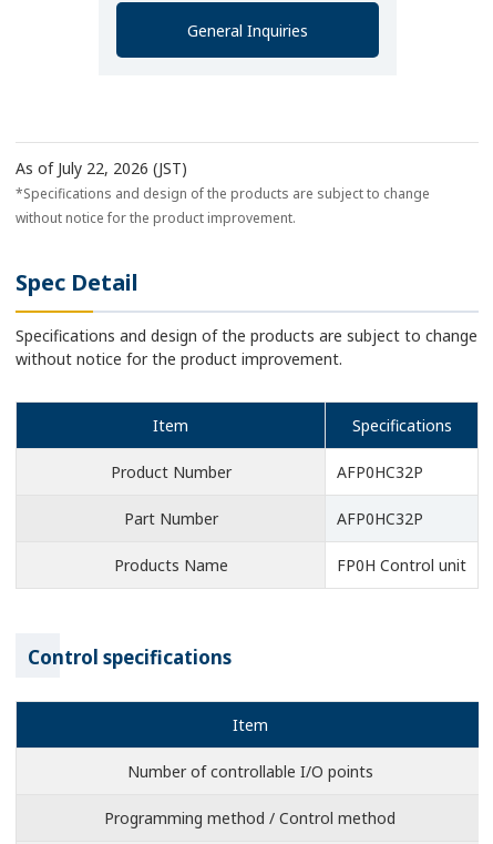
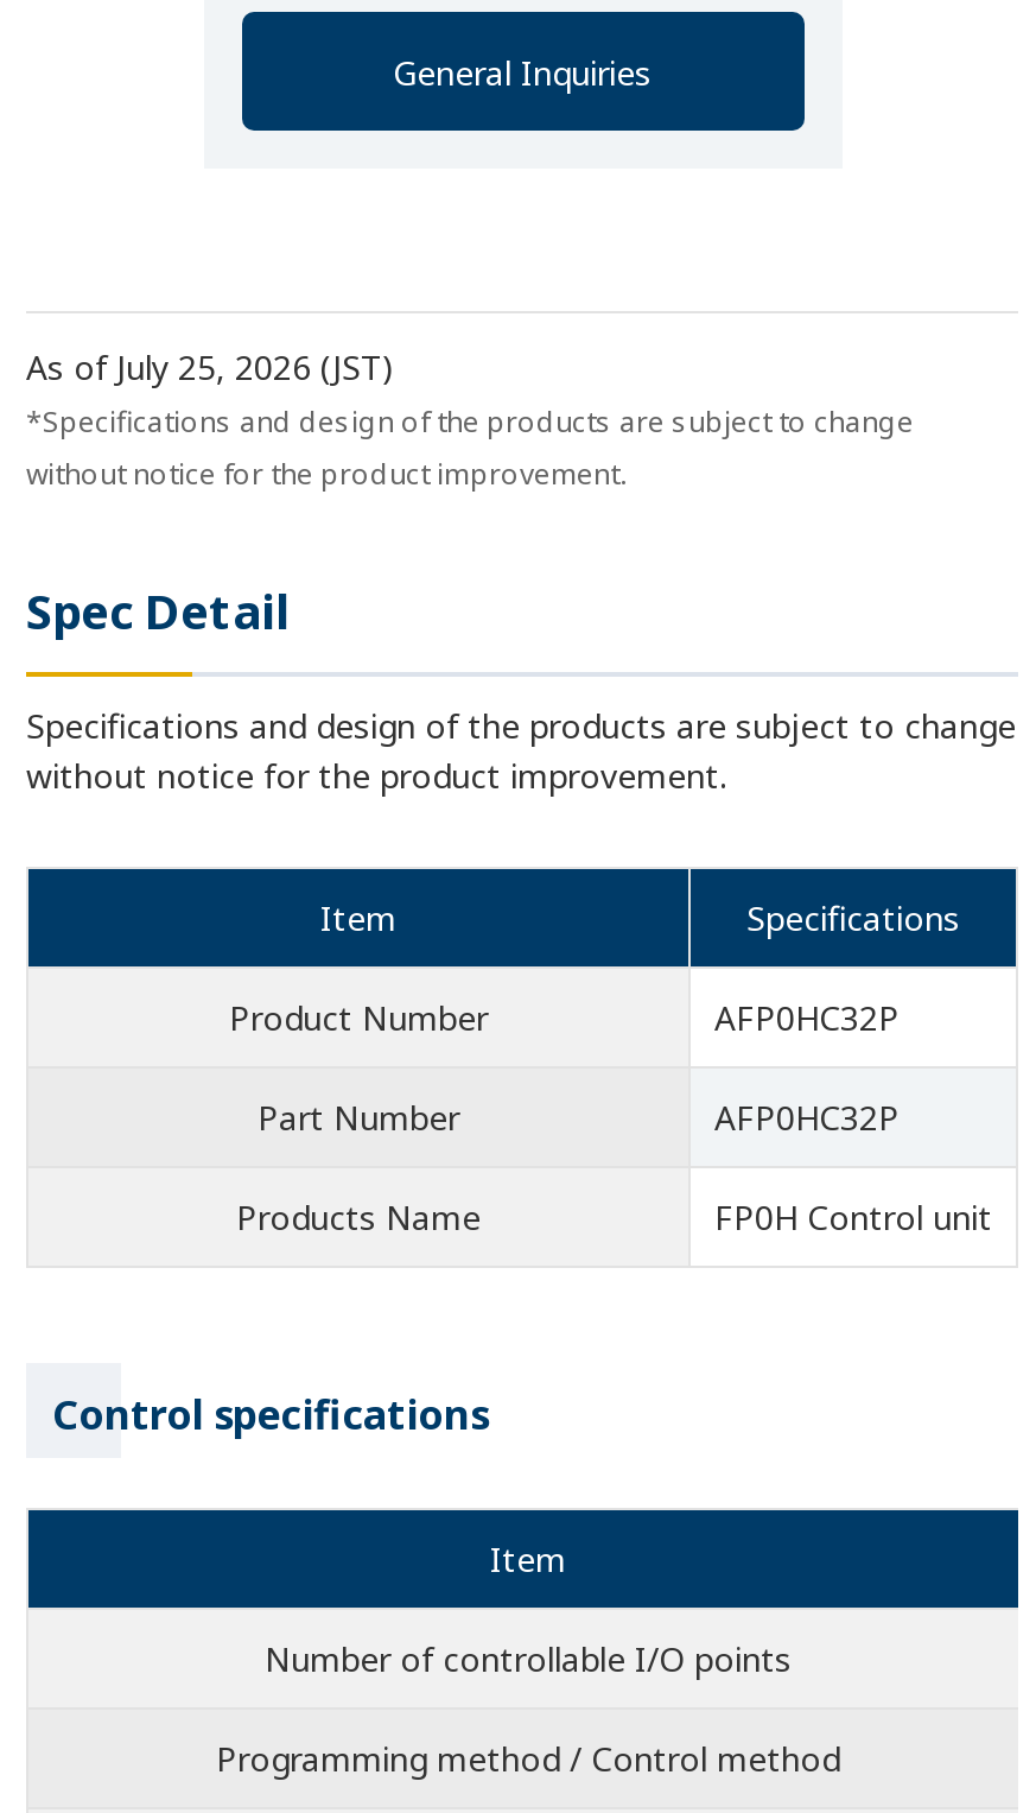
[16,158,187,179] As of July 22, 2026 (JST) -> [26,345,394,390] As of July 25, 2026 (JST)

